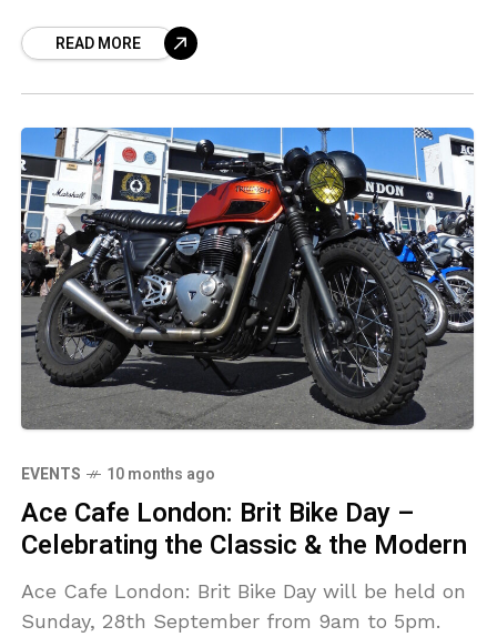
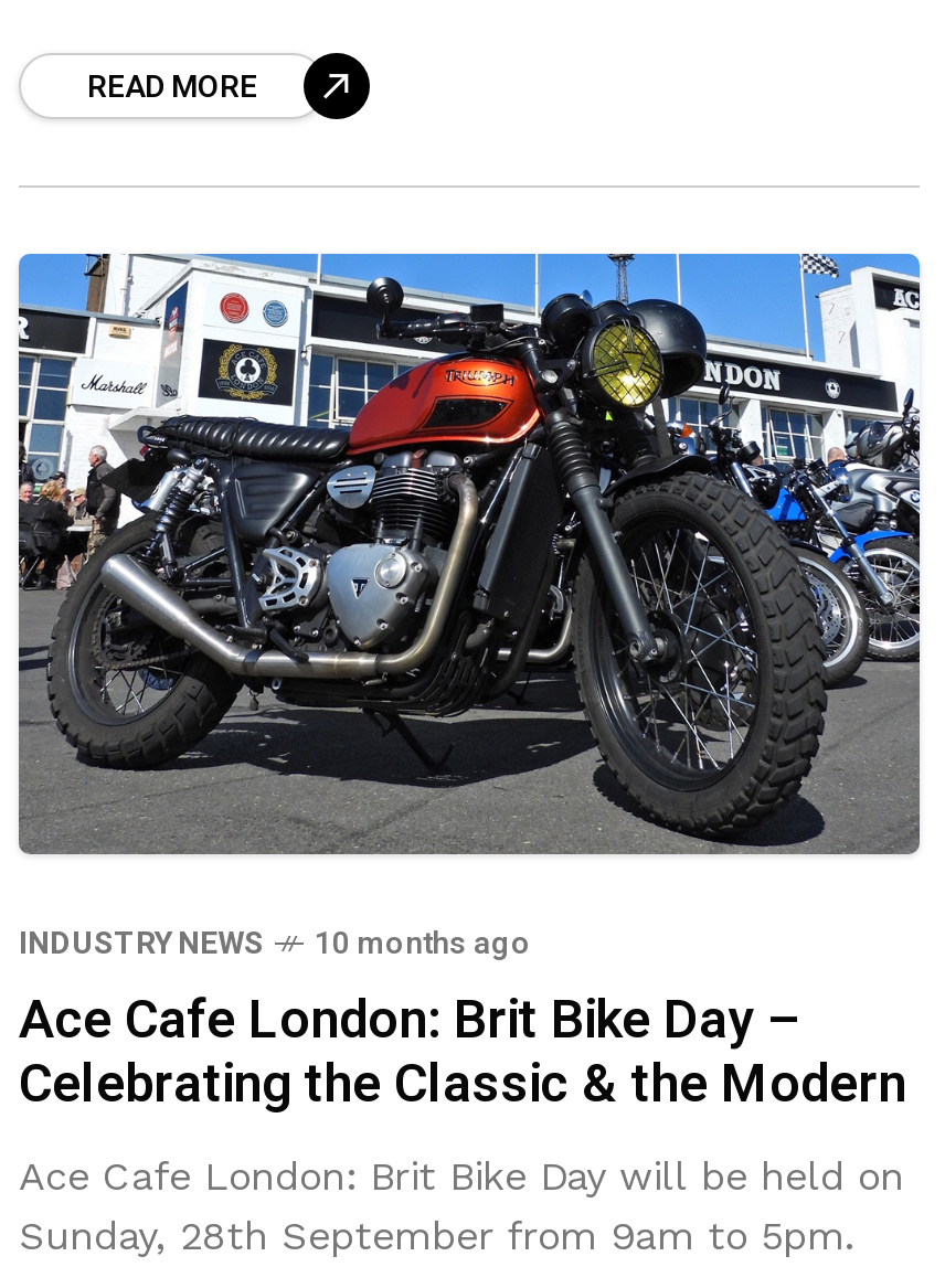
[21,463,81,486] EVENTS -> [19,921,264,967] INDUSTRY NEWS

